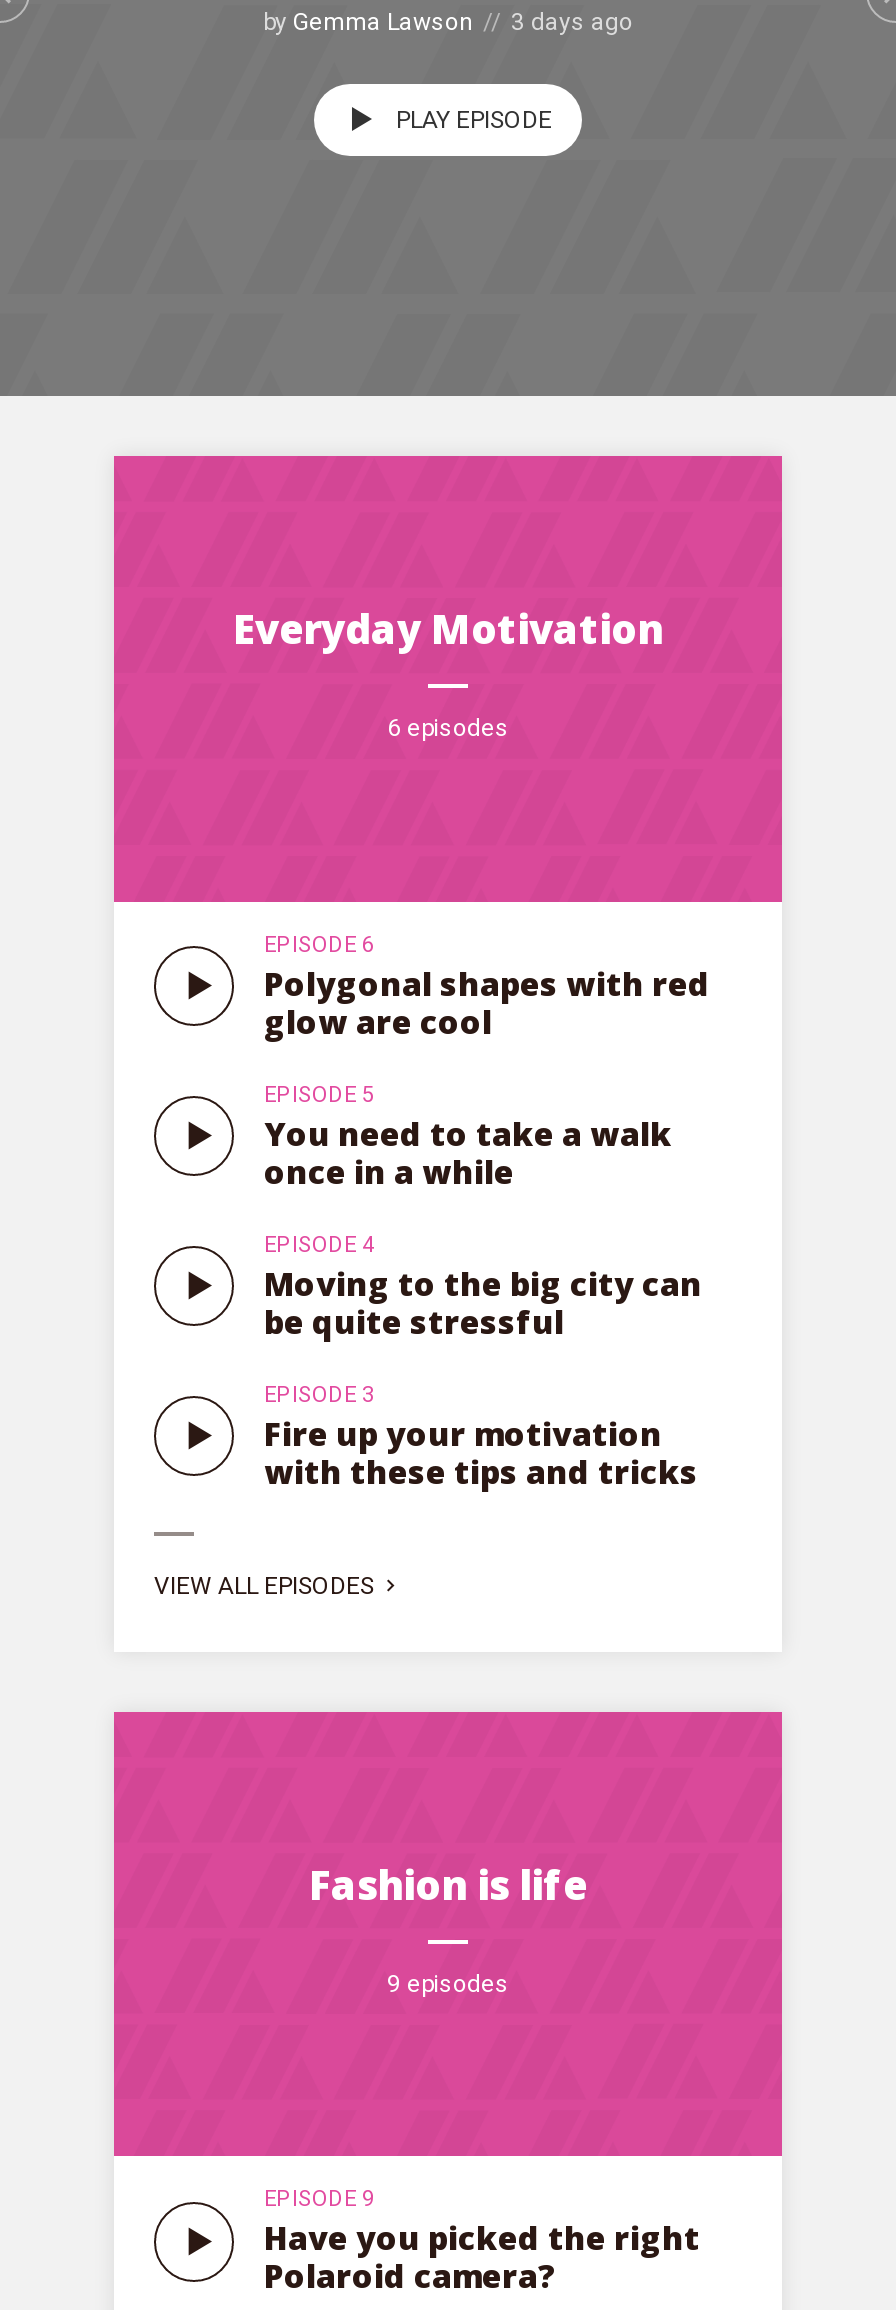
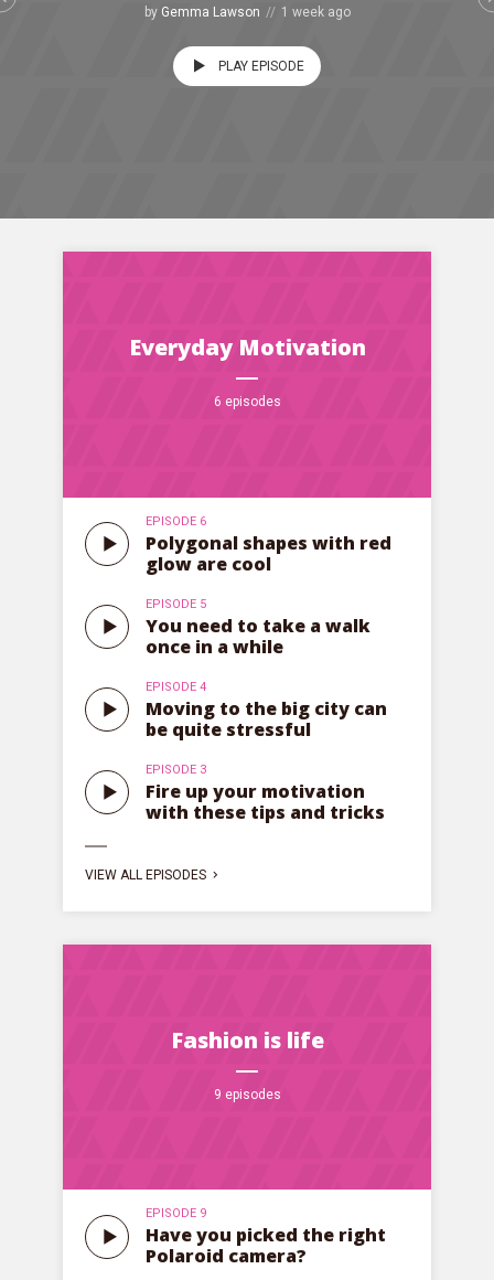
[263,8,633,36] by Gemma Lawson 3 days ago -> [144,4,350,20] by Gemma Lawson 1 week ago

